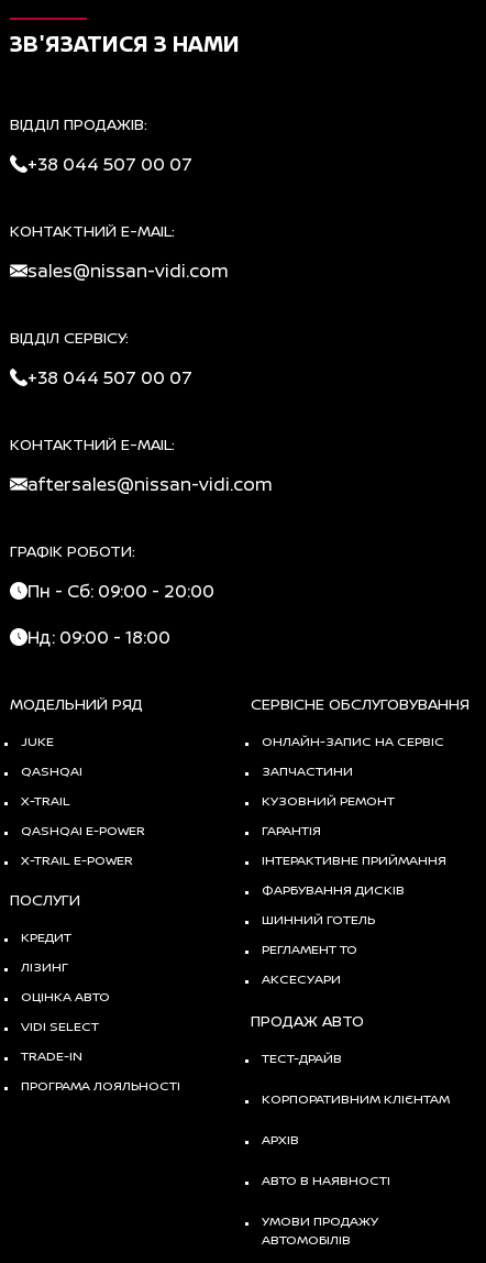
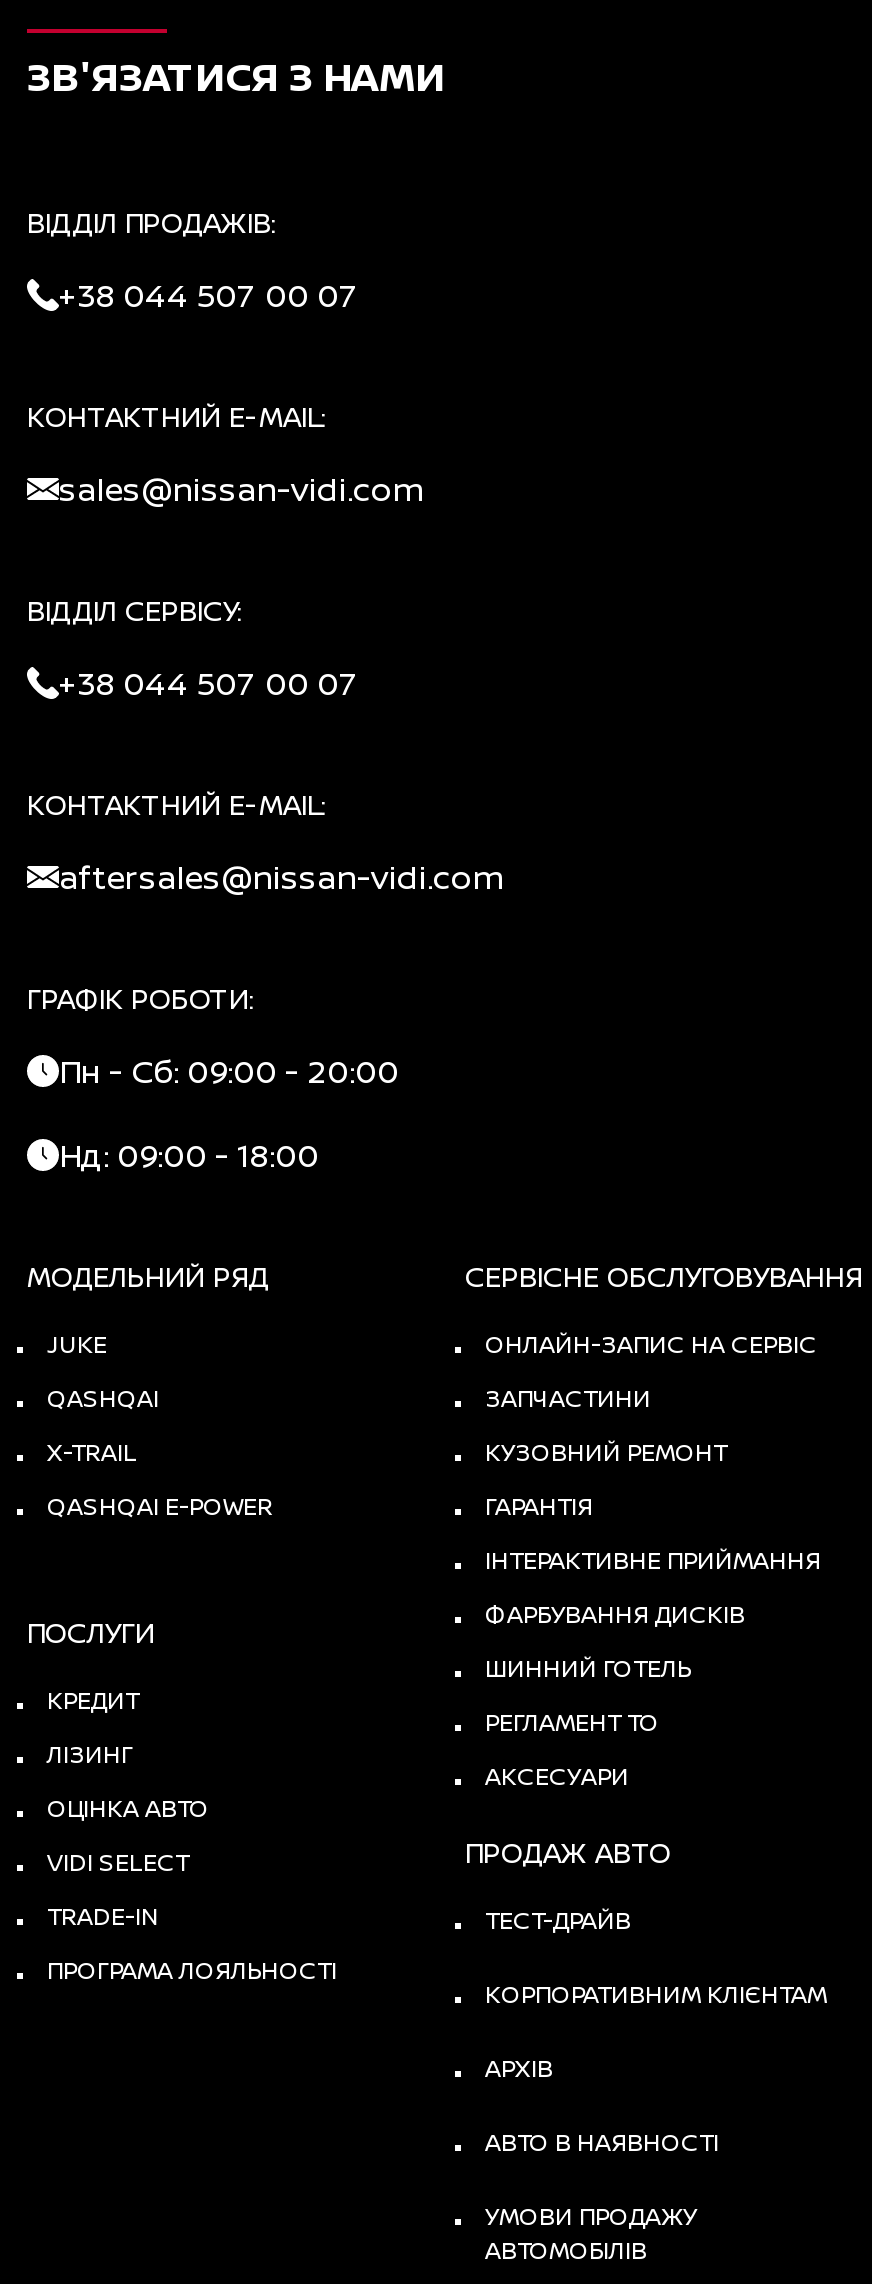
[21,851,133,869] X-TRAIL E-POWER -> none

